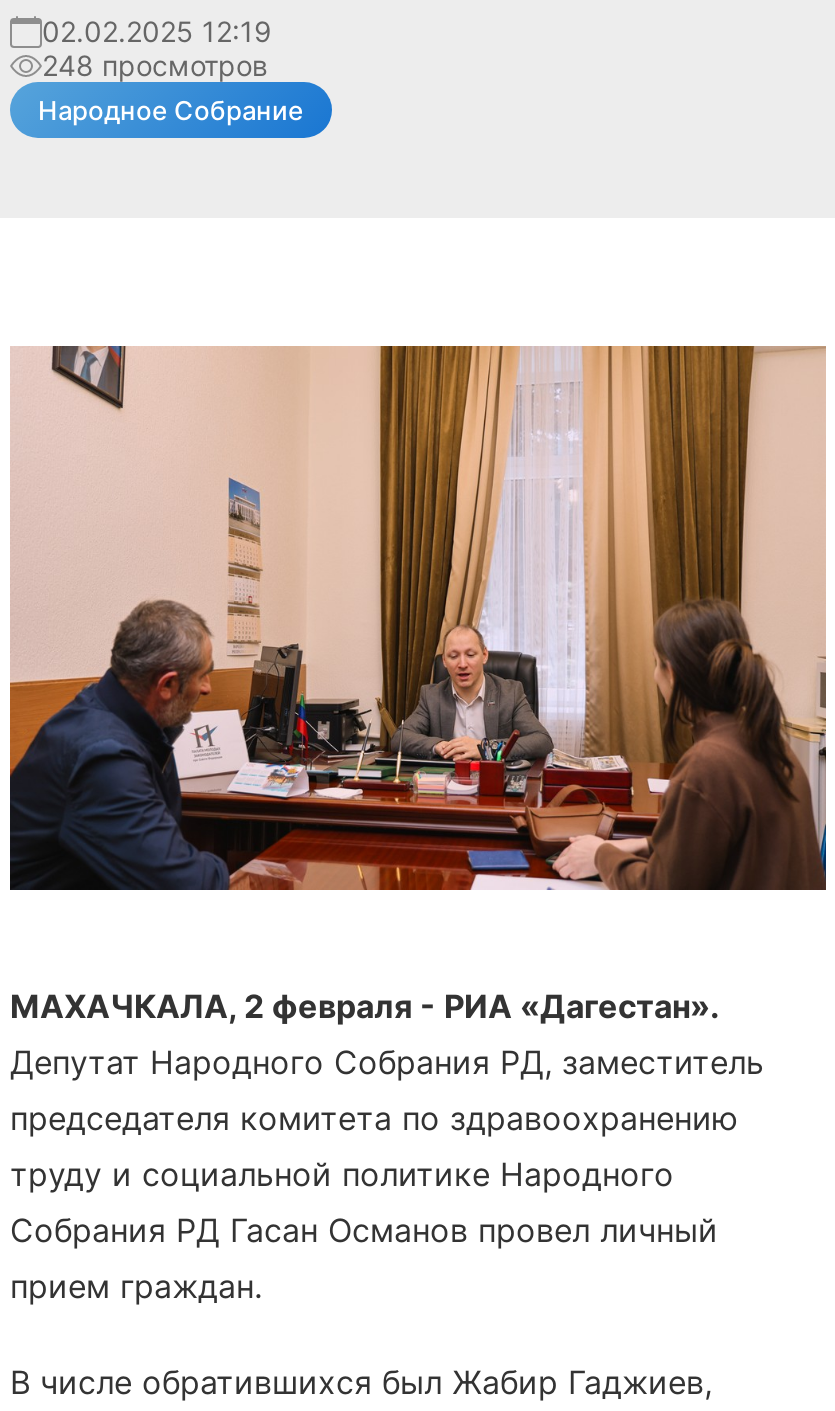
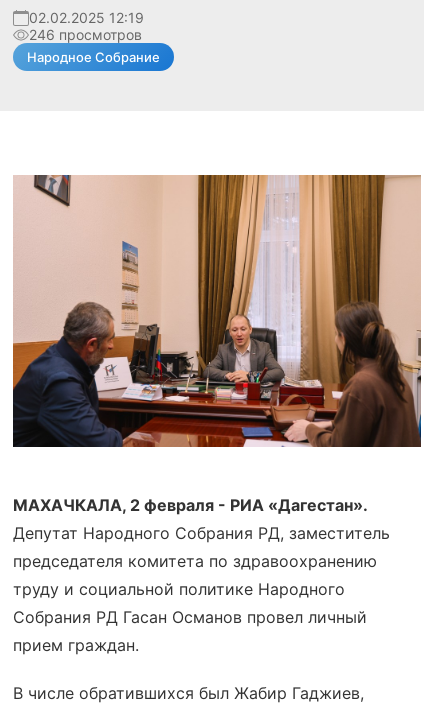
[42,48,268,82] 248 просмотров -> [29,26,142,43] 246 просмотров

